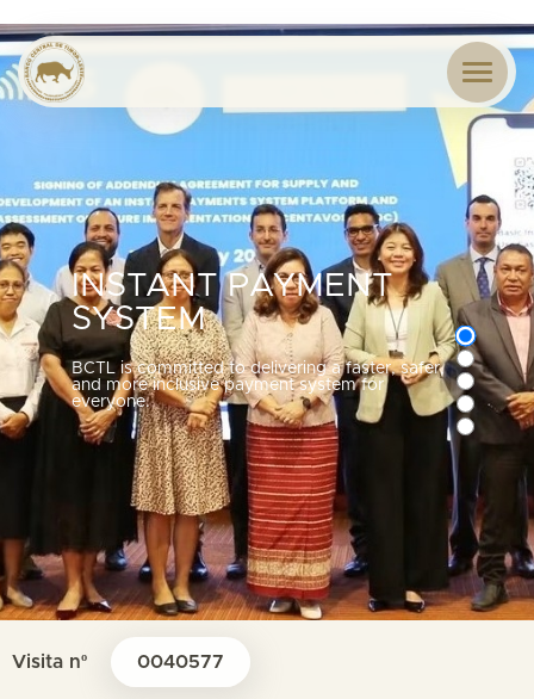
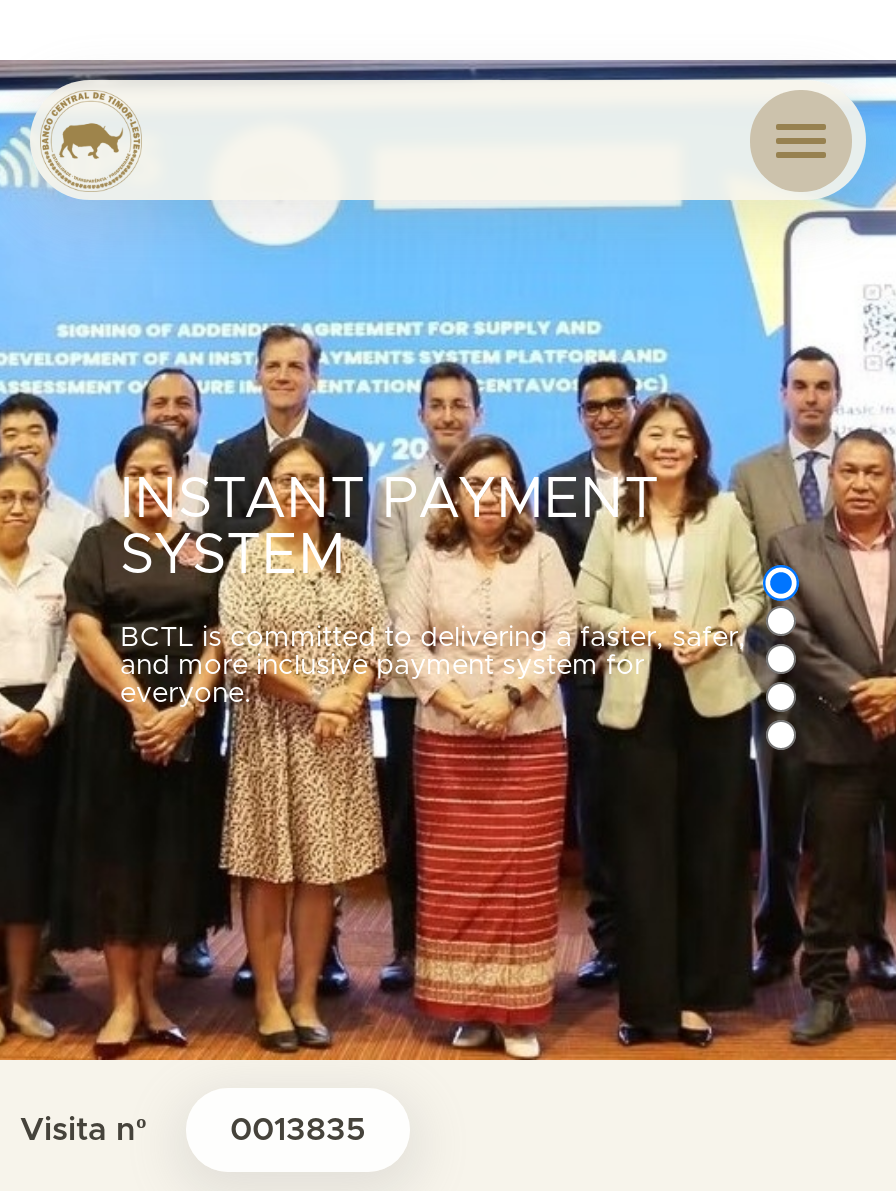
[137,652,224,672] 0040577 -> [230,1114,366,1146] 0013835

